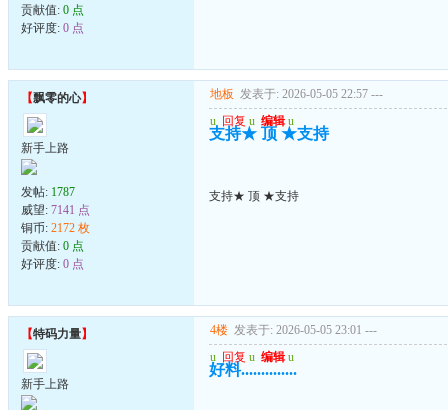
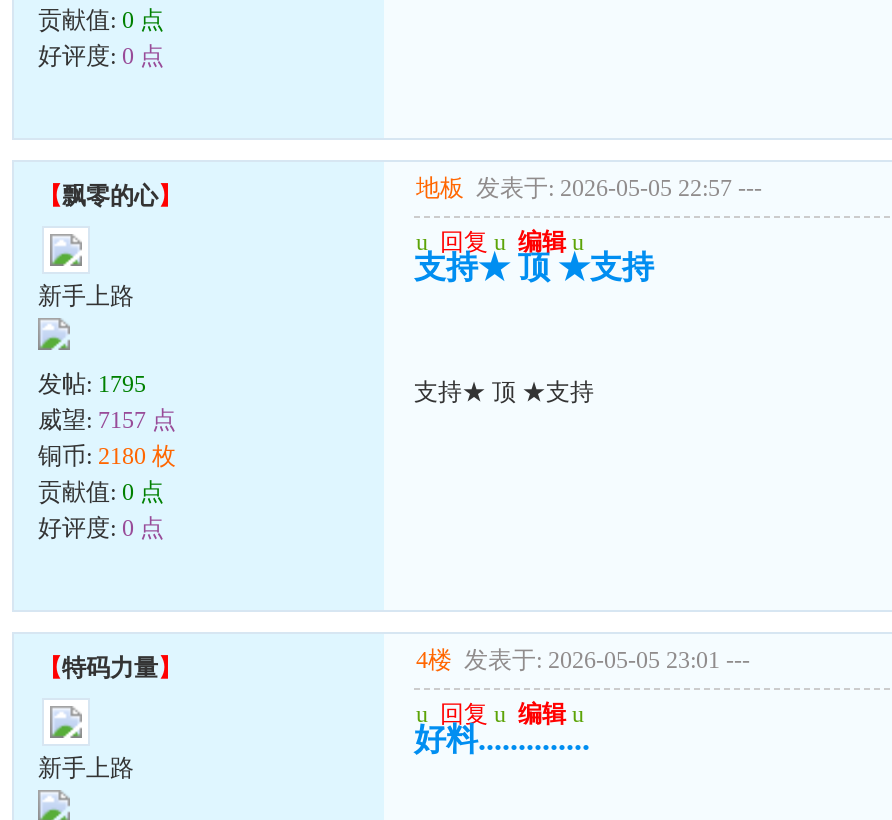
[21,185,75,199] 发帖: 1787 -> [38,370,146,398] 发帖: 1795
[21,203,90,217] 威望: 7141 点 -> [38,406,176,434] 威望: 7157 点
[21,221,90,235] 铜币: 2172 枚 -> [38,442,176,470] 铜币: 2180 枚

